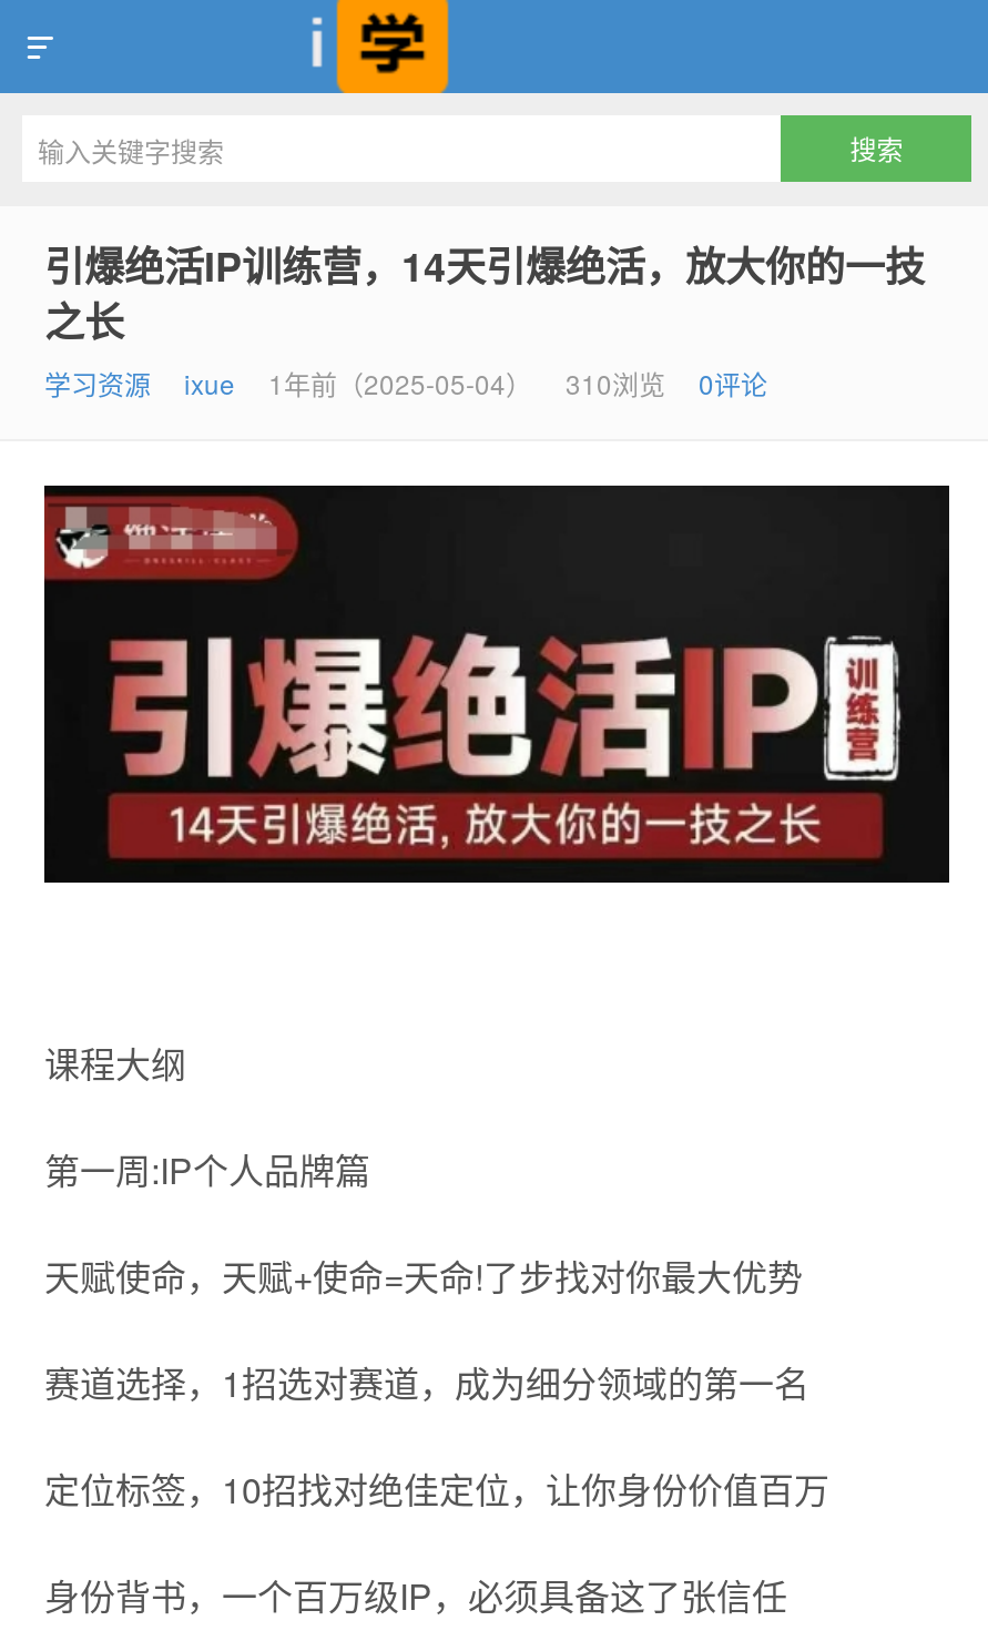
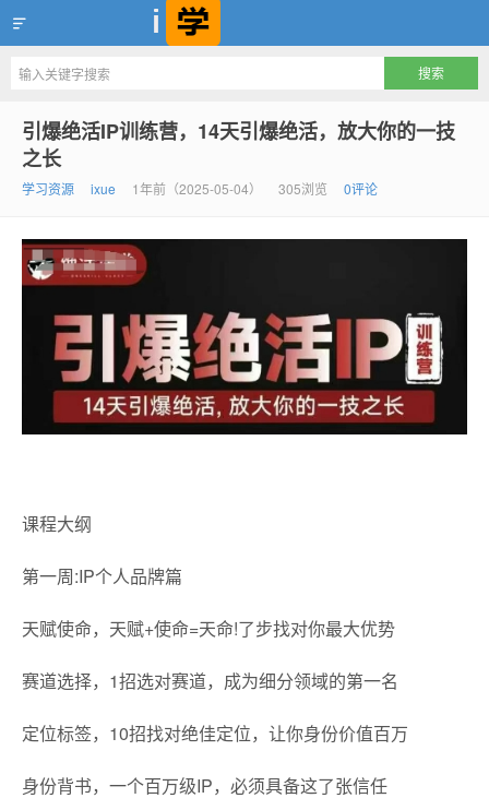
[44,364,767,401] 学习资源 ixue 1年前（2025-05-04） 310浏览 0评论 -> [22,179,378,198] 学习资源 ixue 1年前（2025-05-04） 305浏览 0评论

